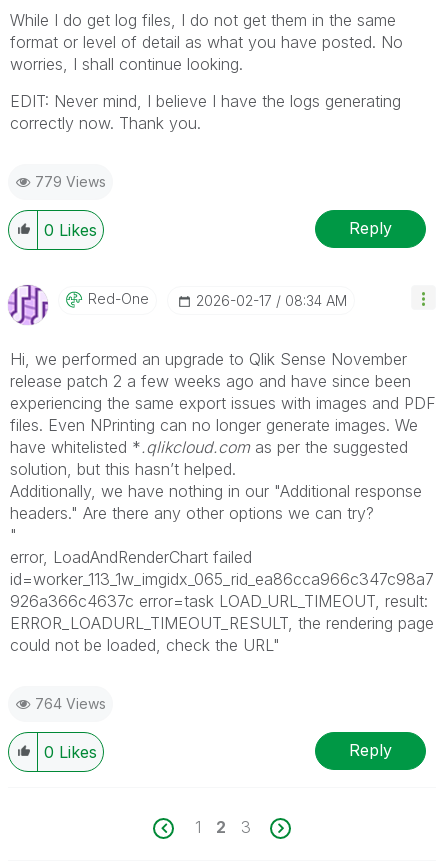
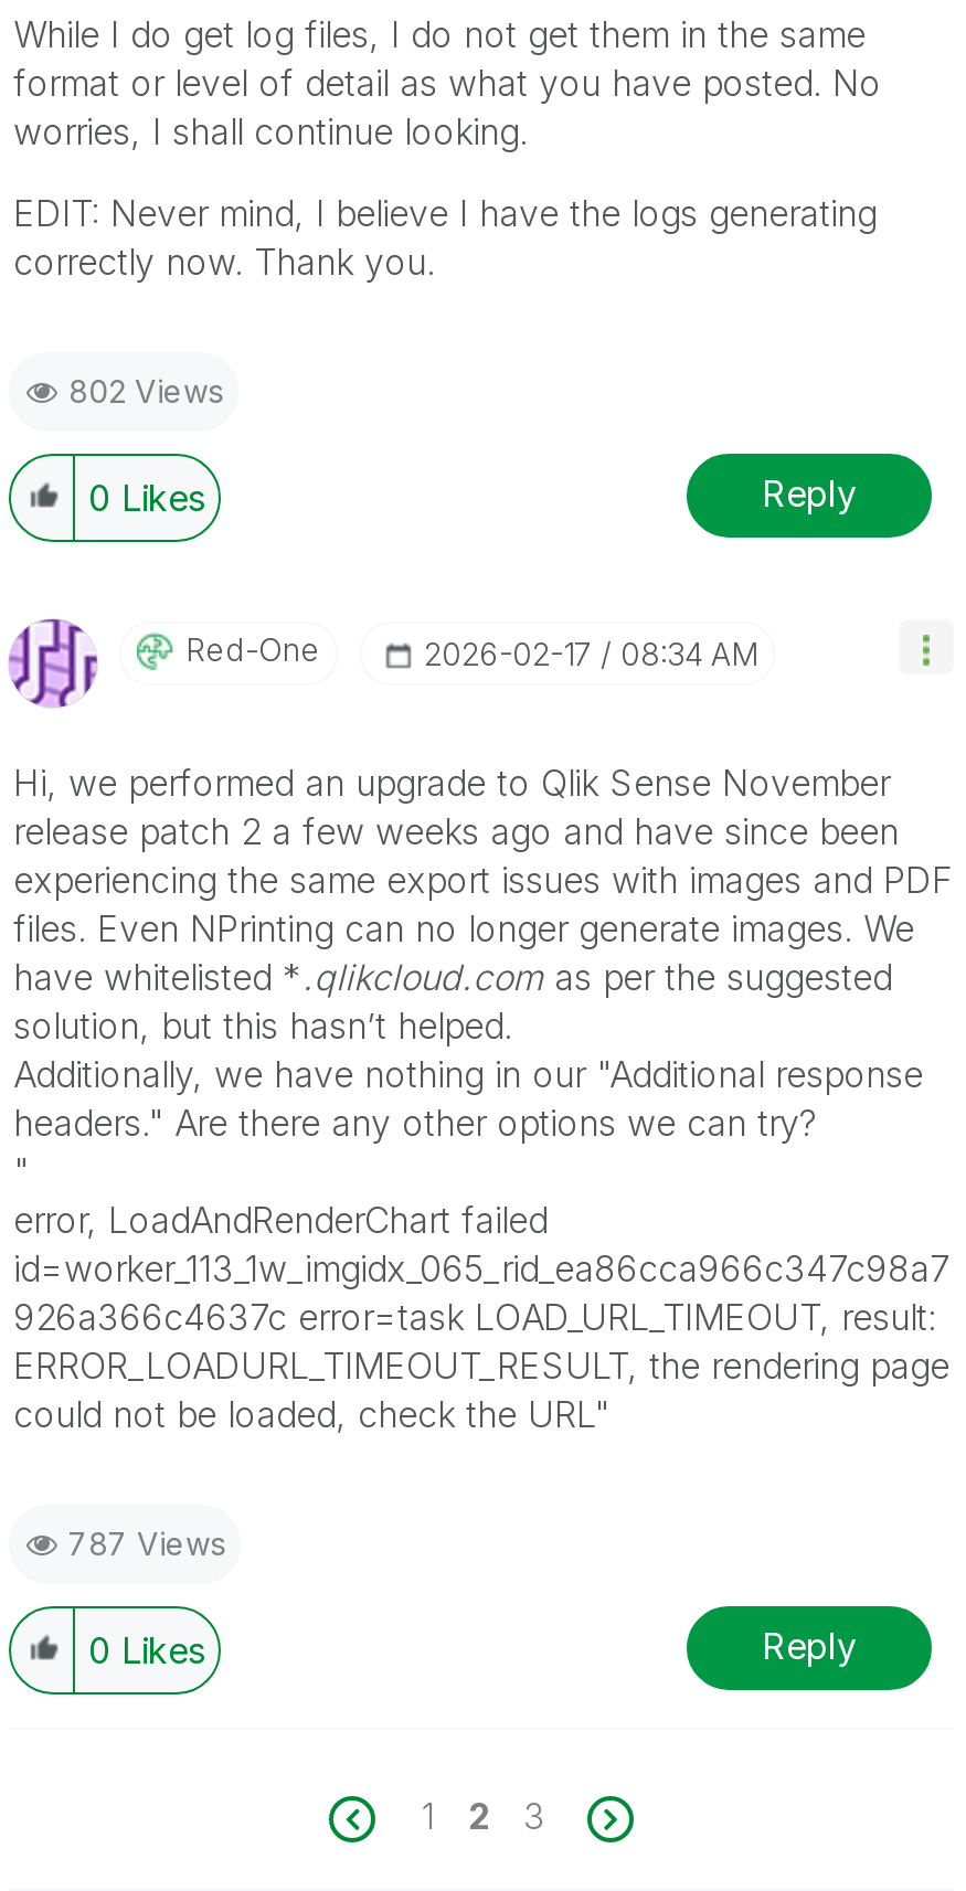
[35,172,106,189] 779 Views -> [68,371,223,408] 802 Views
[35,694,106,711] 764 Views -> [68,1523,225,1561] 787 Views

